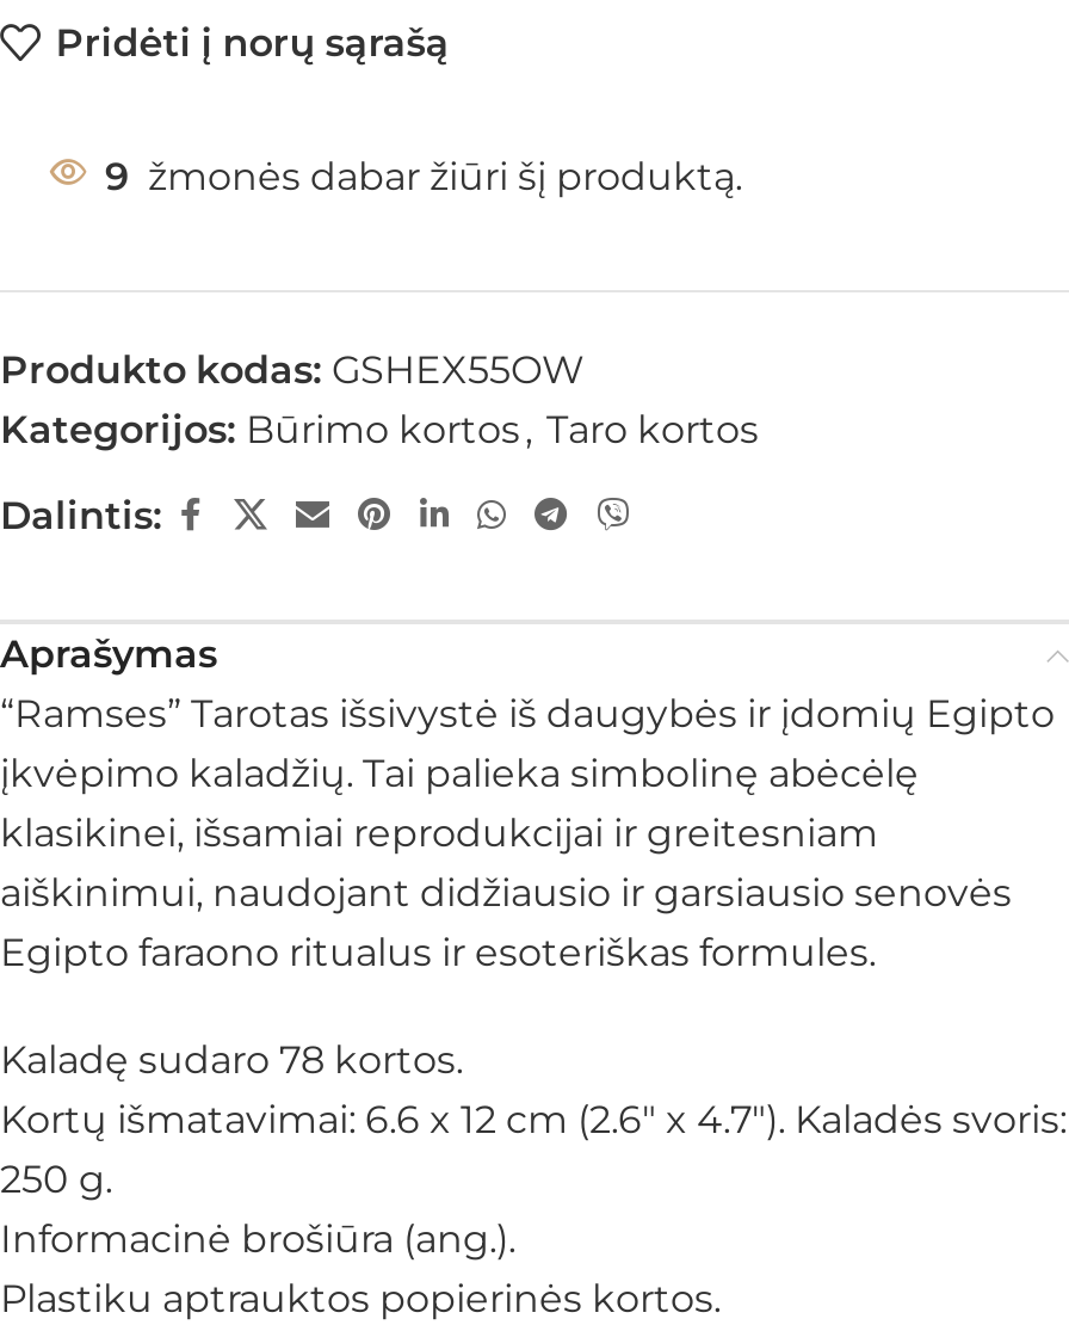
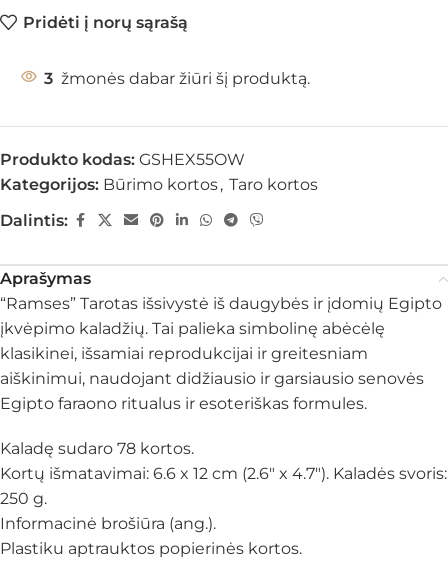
[105,154,742,199] 9 žmonės dabar žiūri šį produktą. -> [44,69,310,88] 3 žmonės dabar žiūri šį produktą.

